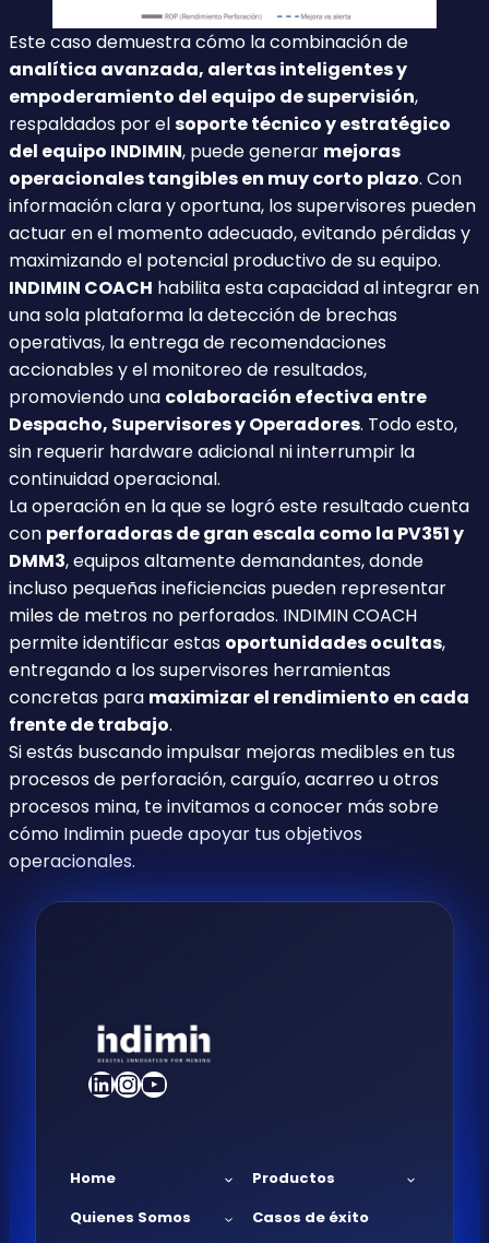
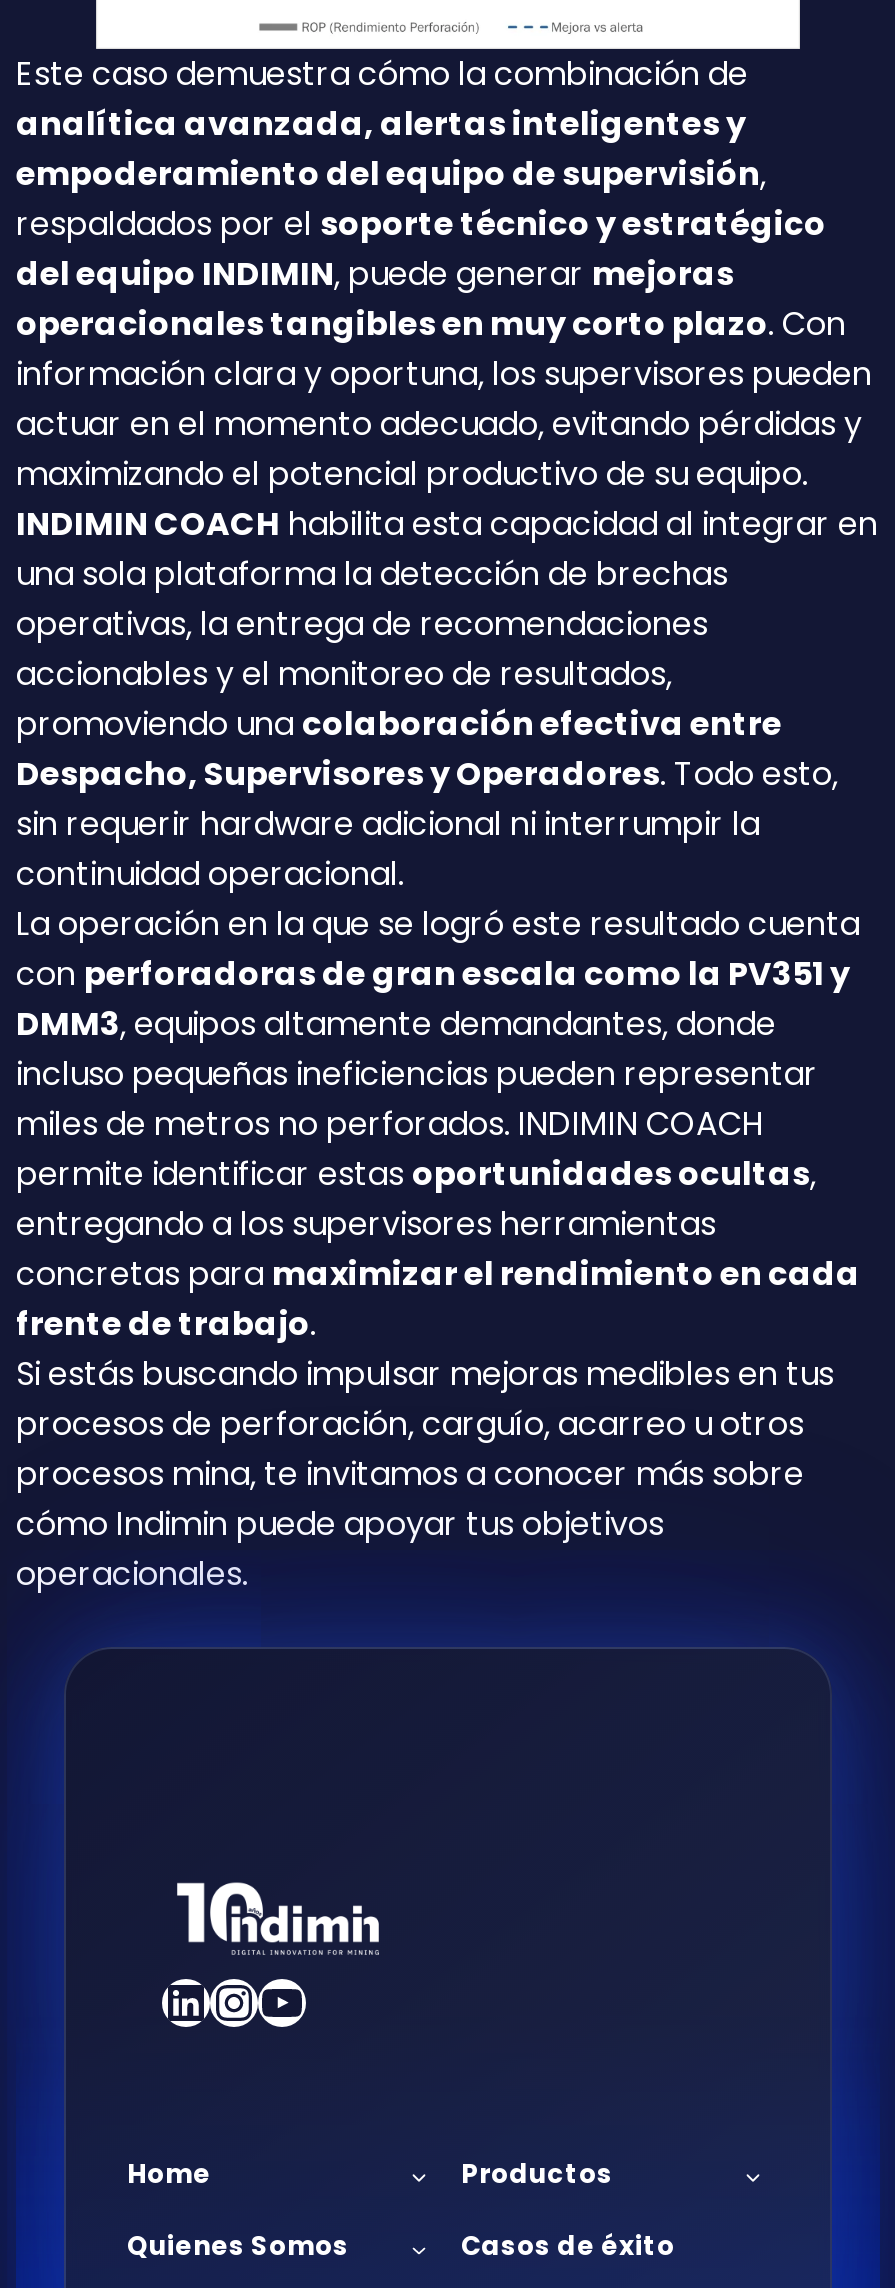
[96,1023,212,1062] [image] -> [176,1881,384,1953] [image]

